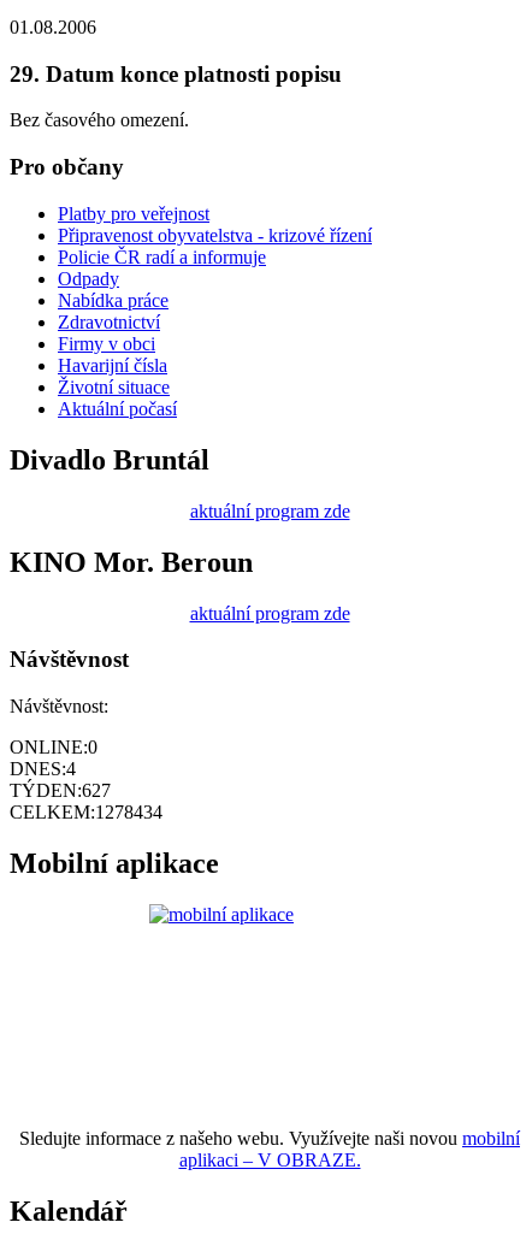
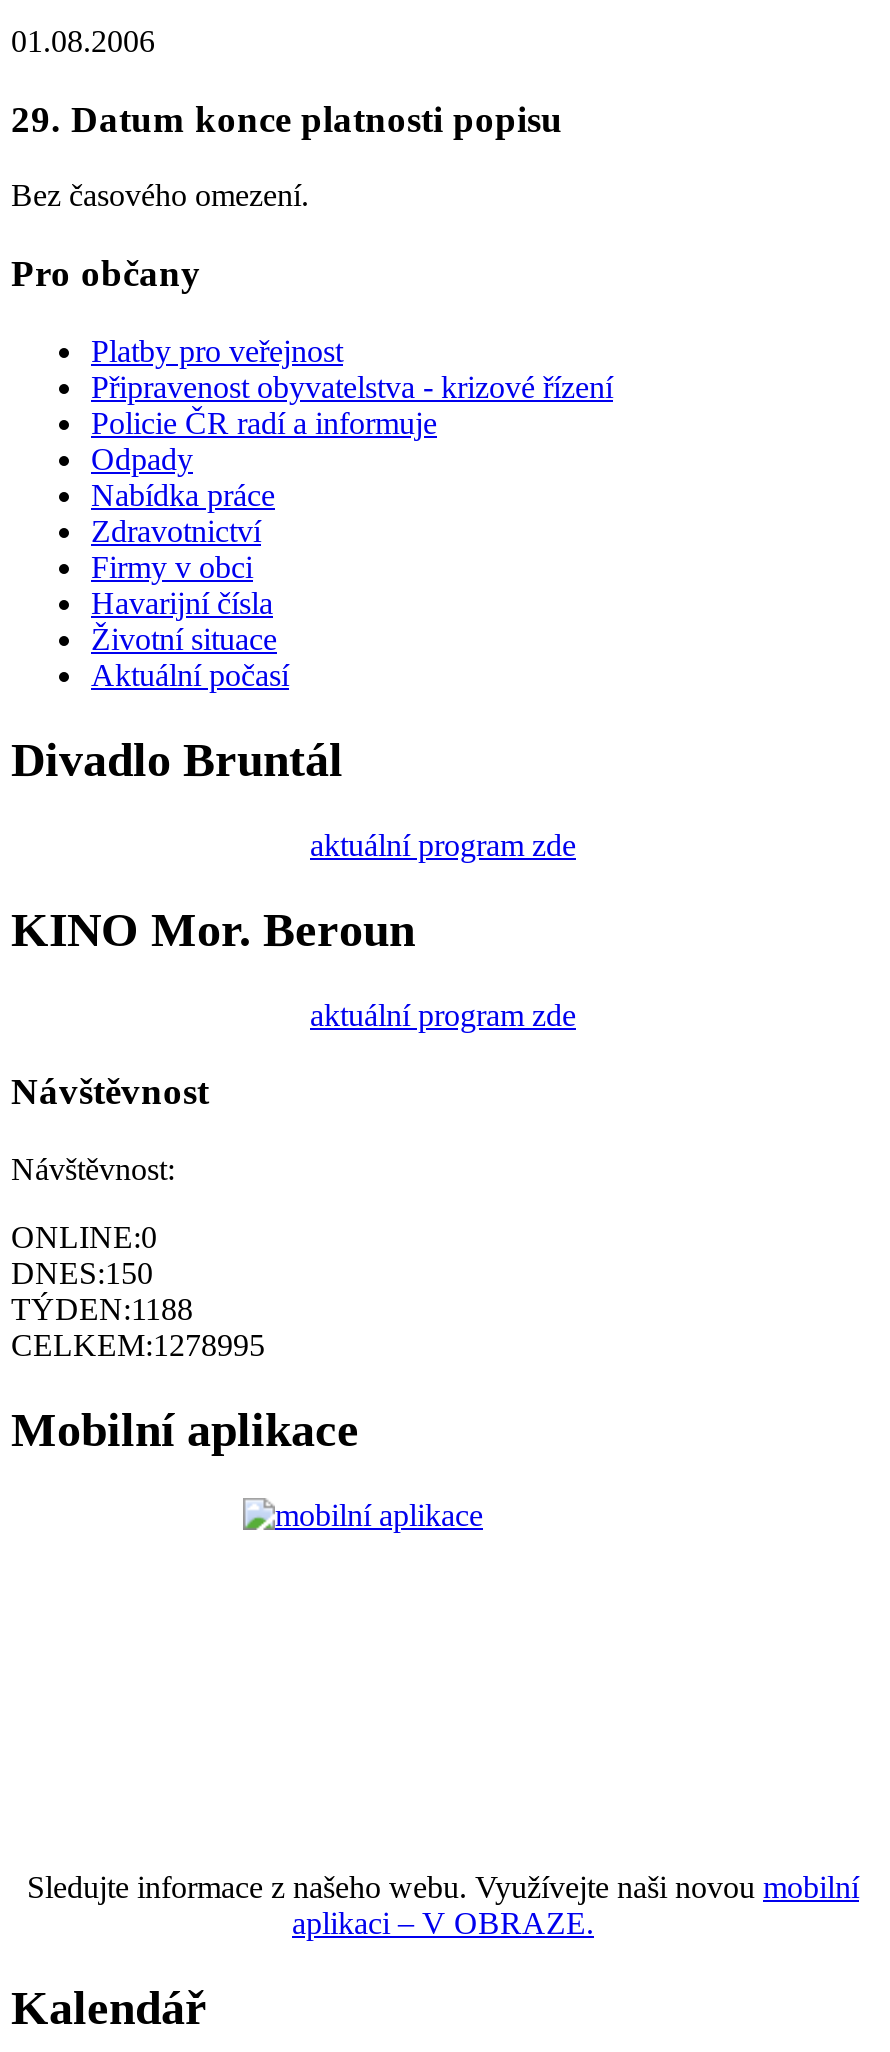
[10,758,76,779] DNES:4 -> [11,1256,153,1290] DNES:150
[10,780,111,800] TÝDEN:627 -> [11,1292,193,1326] TÝDEN:1188
[10,802,162,822] CELKEM:1278434 -> [11,1328,265,1362] CELKEM:1278995

